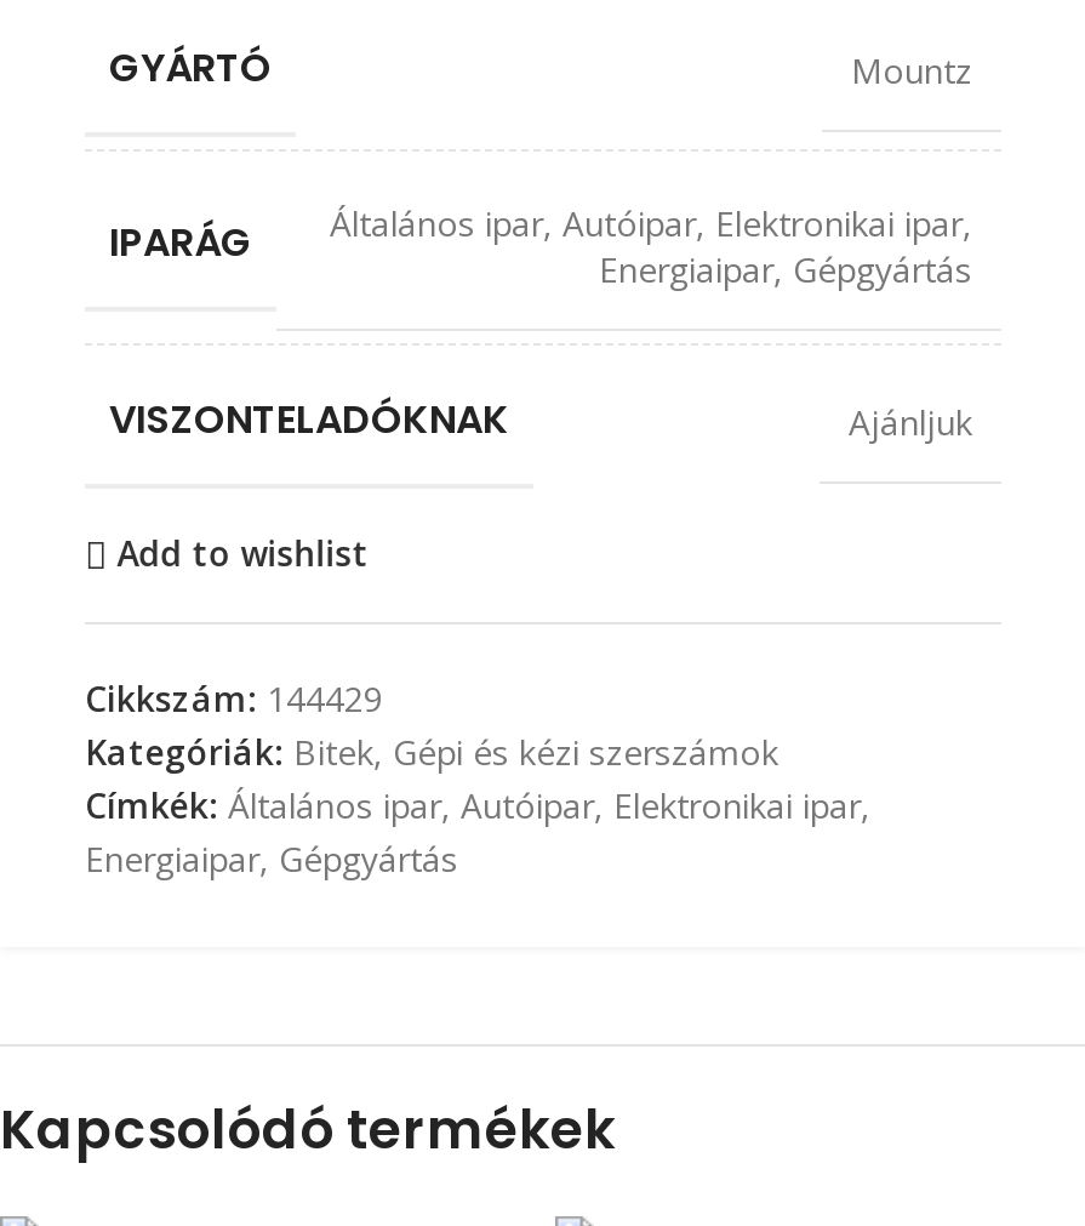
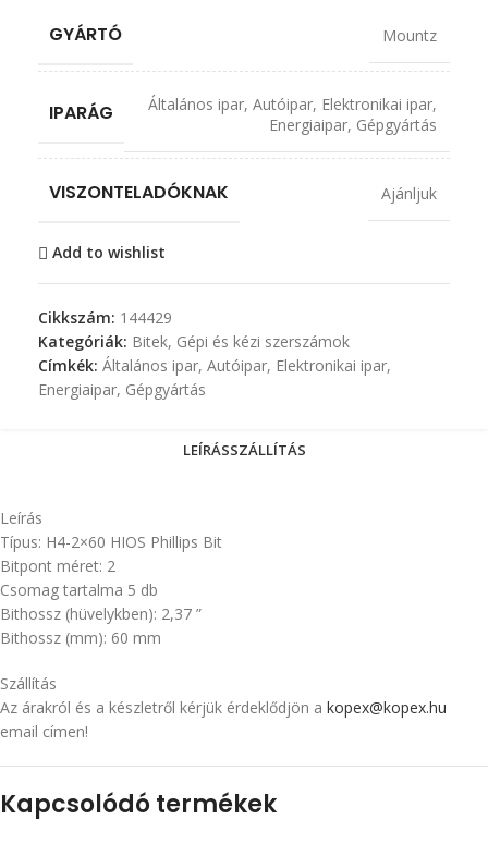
none -> [0,440,447,741] LEÍRÁSSZÁLLÍTÁS | Leírás | Típus: H4-2×60 HIOS Phillips Bit | Bitpont méret: 2 | Csomag tartalma 5 db | Bithossz (hüvelykben): 2,37 ” | Bithossz (mm): 60 mm | Szállítás | Az árakról és a készletről kérjük érdeklődjön a kopex@kopex.hu | email címen!

